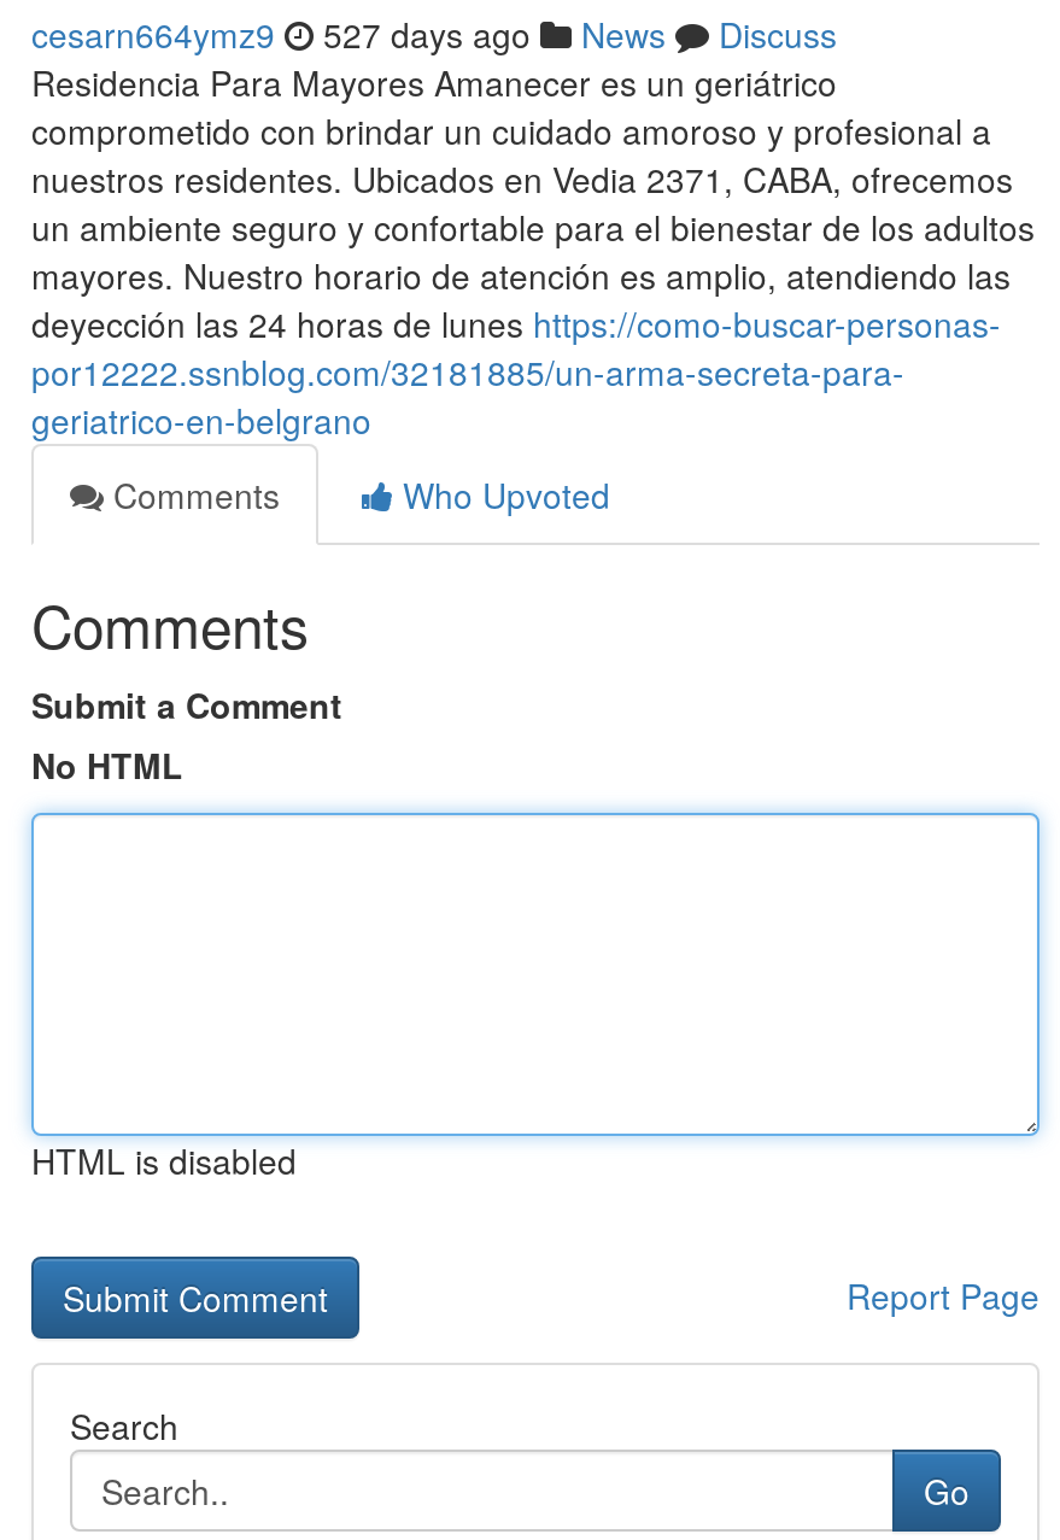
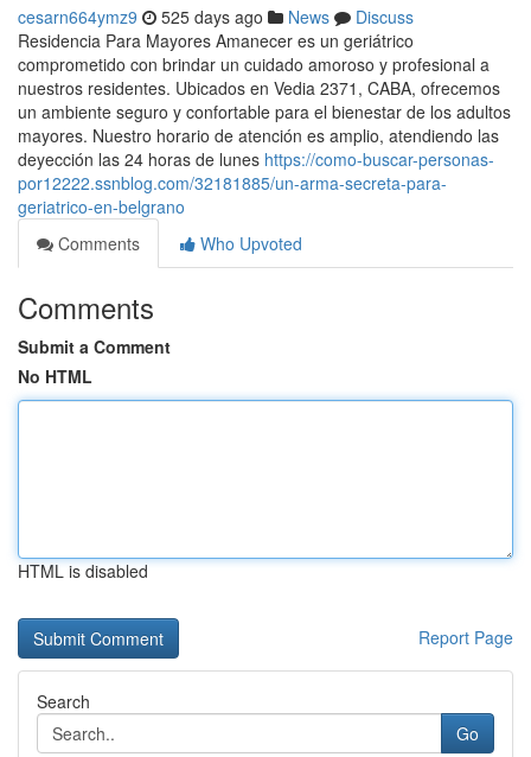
[31,10,837,58] cesarn664ymz9 527 days ago News Discuss -> [18,5,414,28] cesarn664ymz9 525 days ago News Discuss

